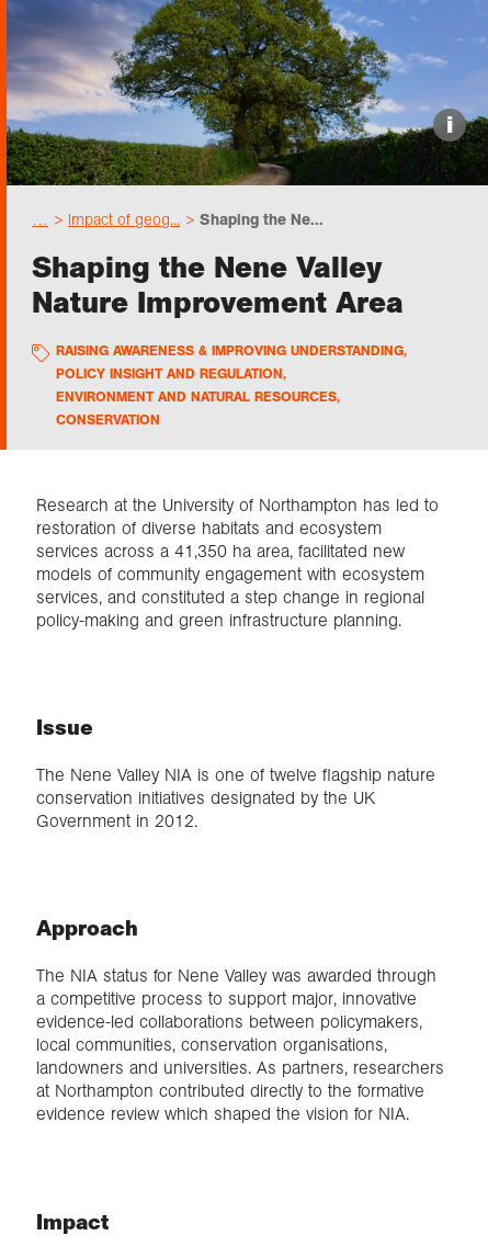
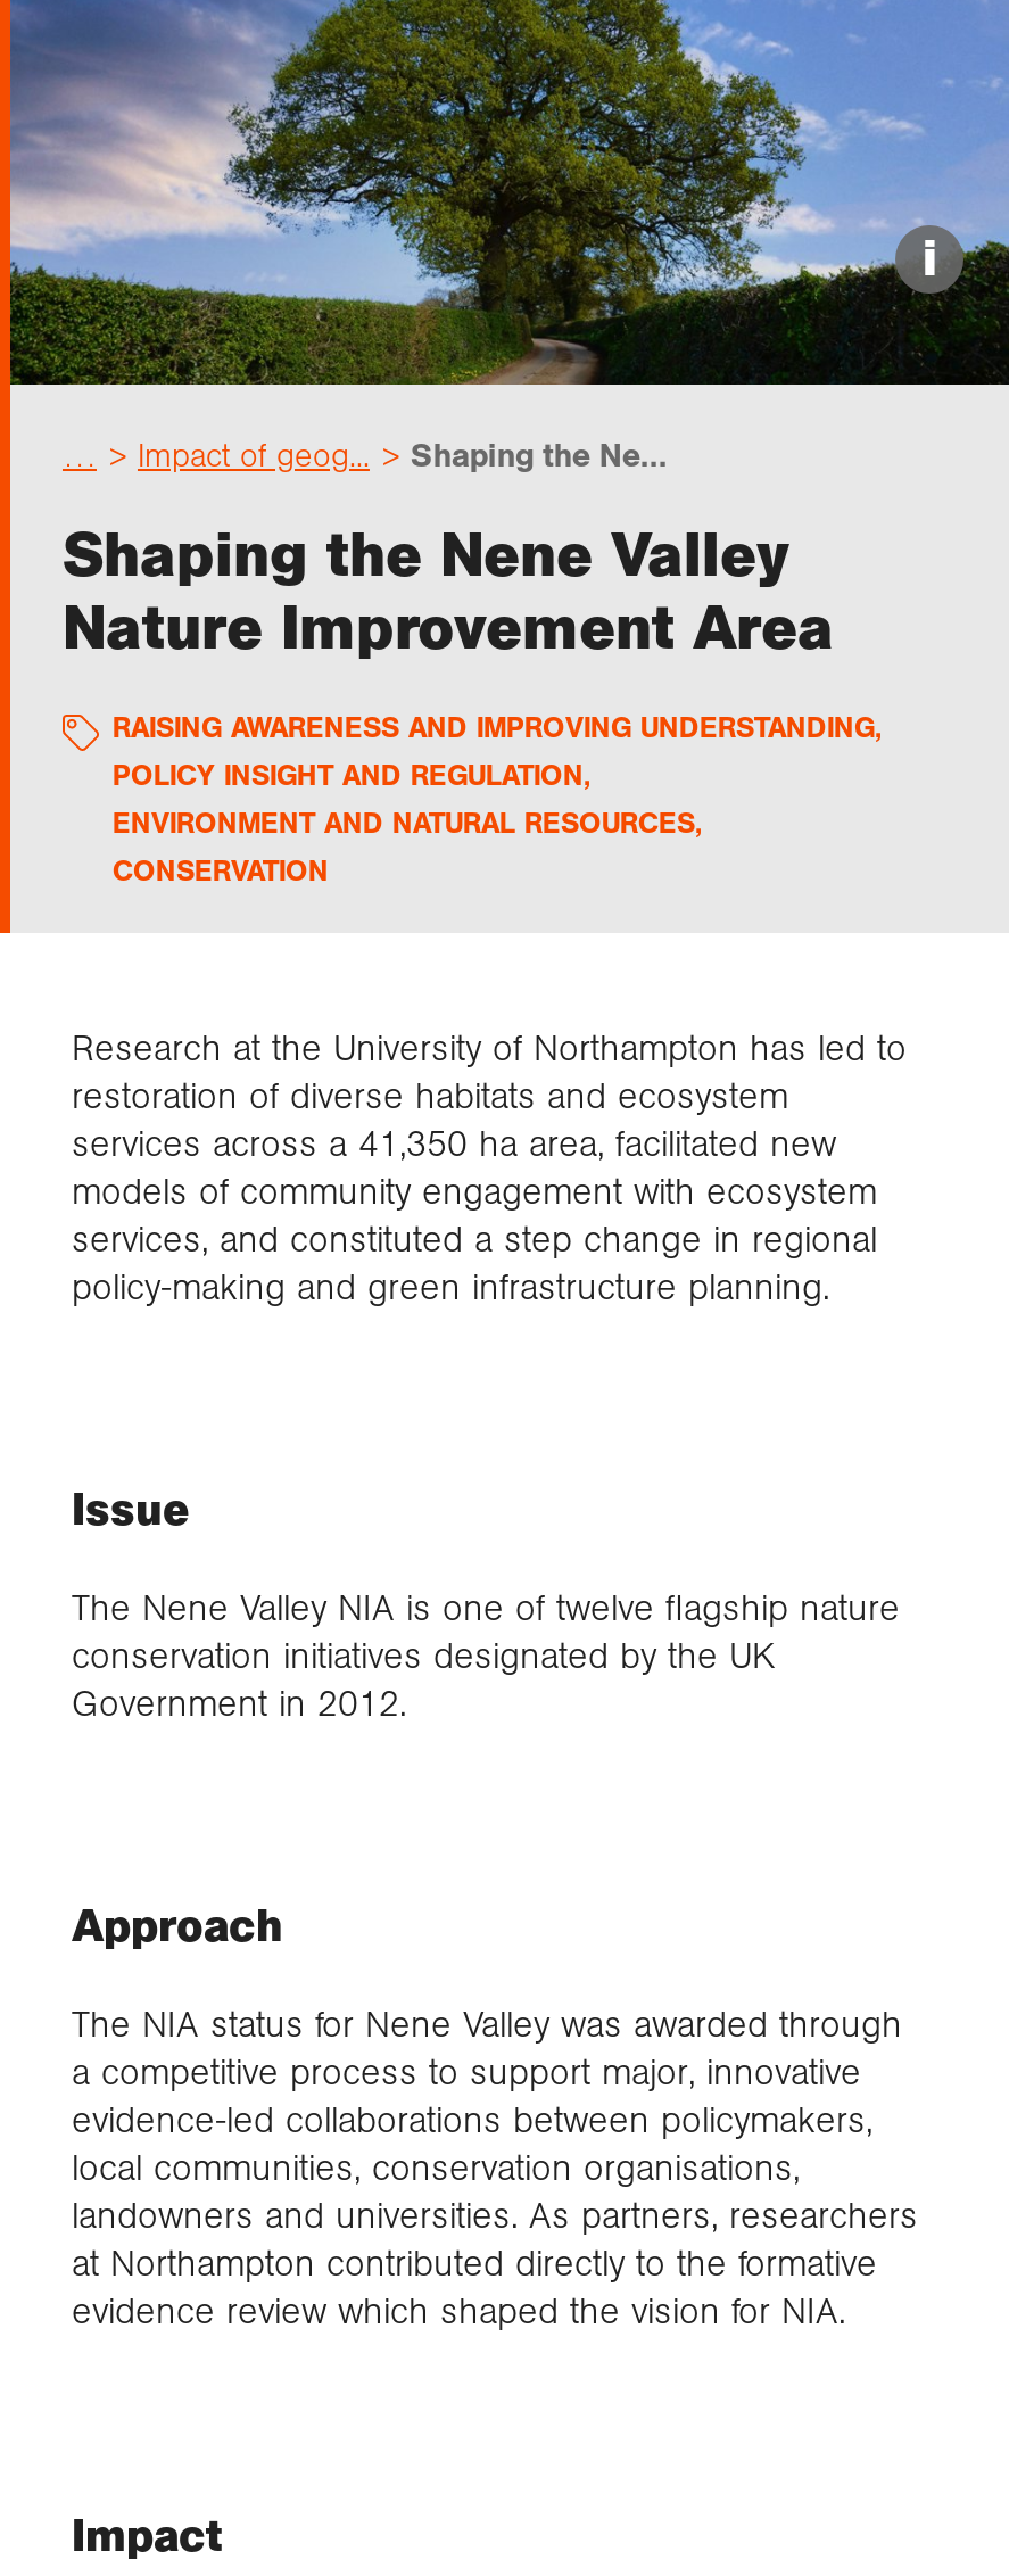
[56,342,407,358] RAISING AWARENESS & IMPROVING UNDERSTANDING, -> [113,709,882,743] RAISING AWARENESS AND IMPROVING UNDERSTANDING,

